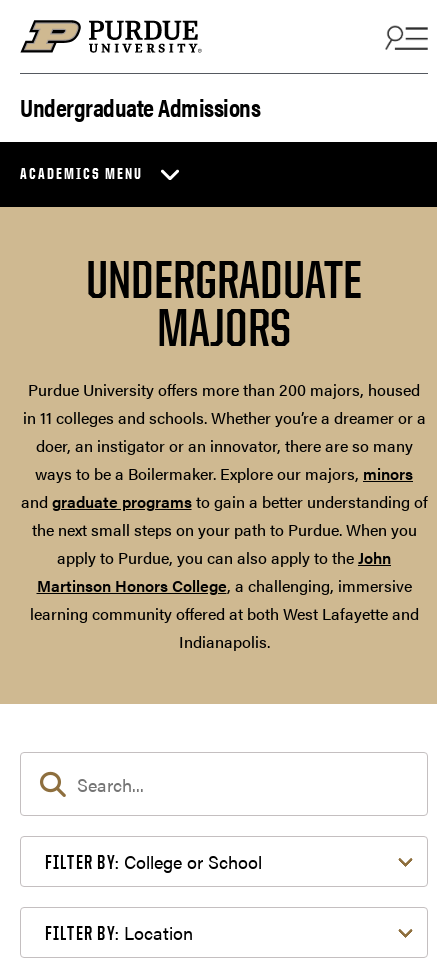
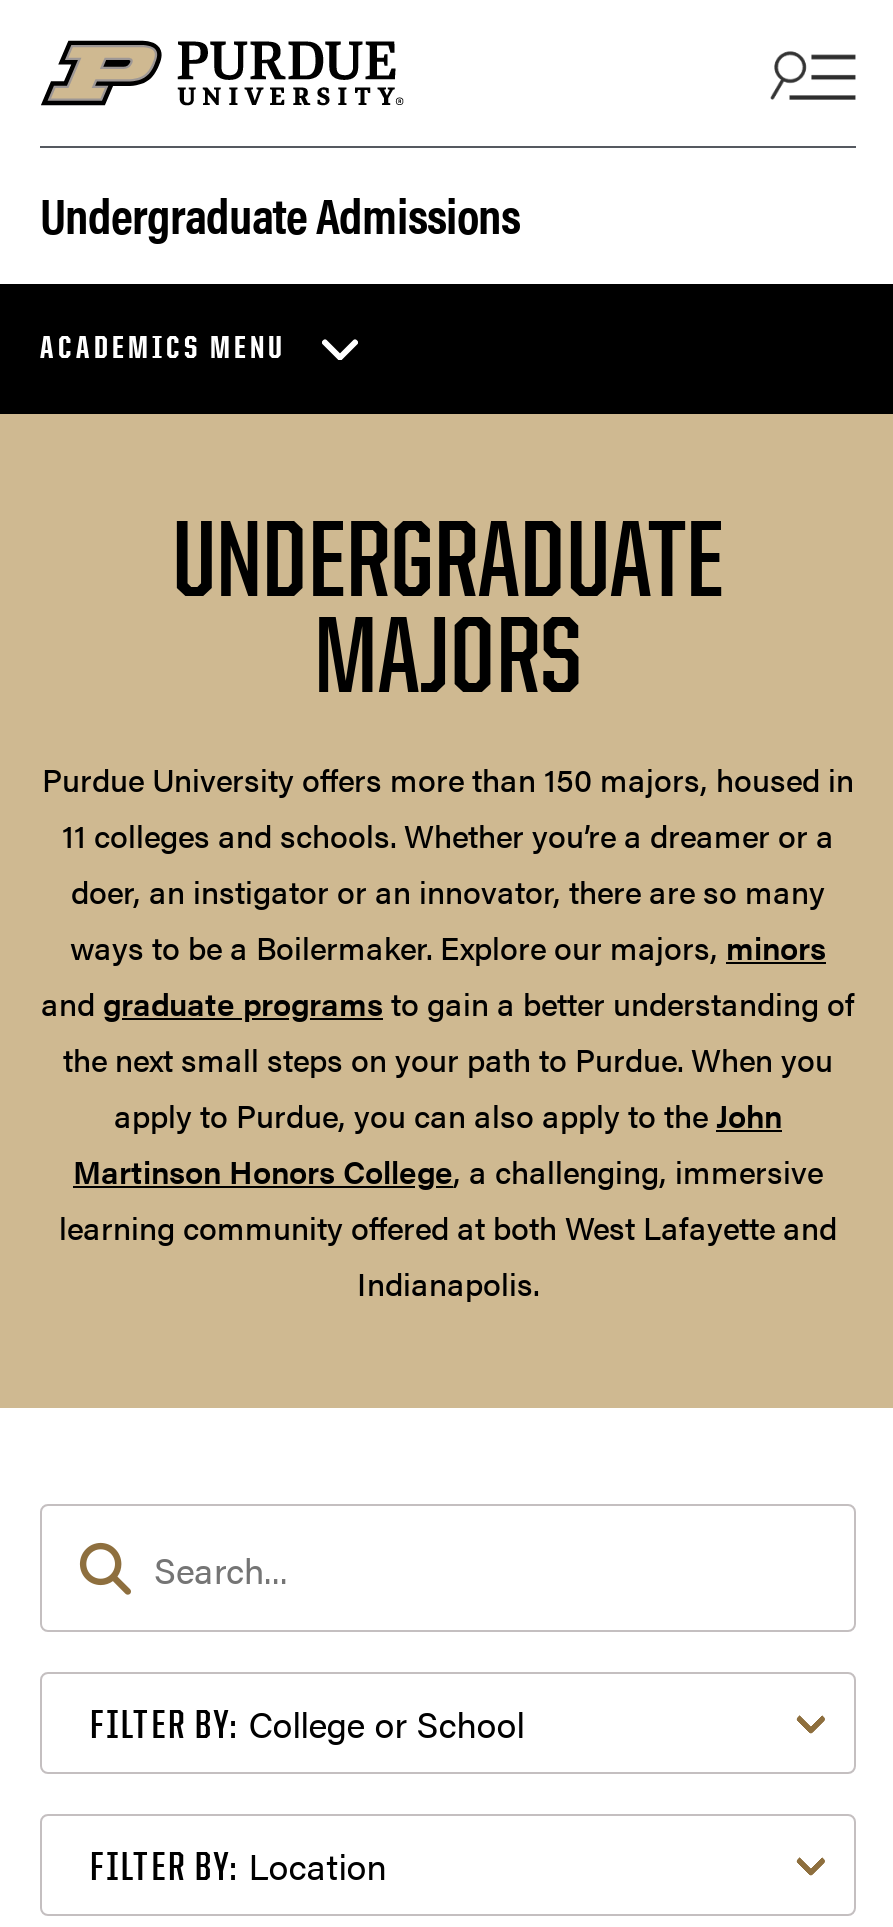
[22,378,425,429] Purdue University offers more than 200 majors, housed | in 11 colleges and schools. Whether you’re a dreamer or a -> [42,756,854,858] Purdue University offers more than 150 majors, housed in | 11 colleges and schools. Whether you’re a dreamer or a

